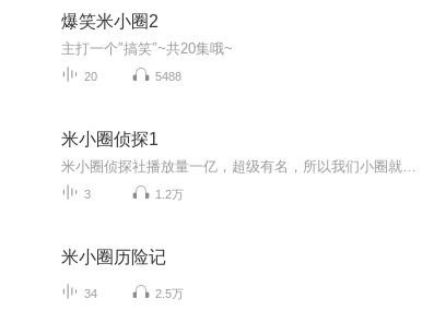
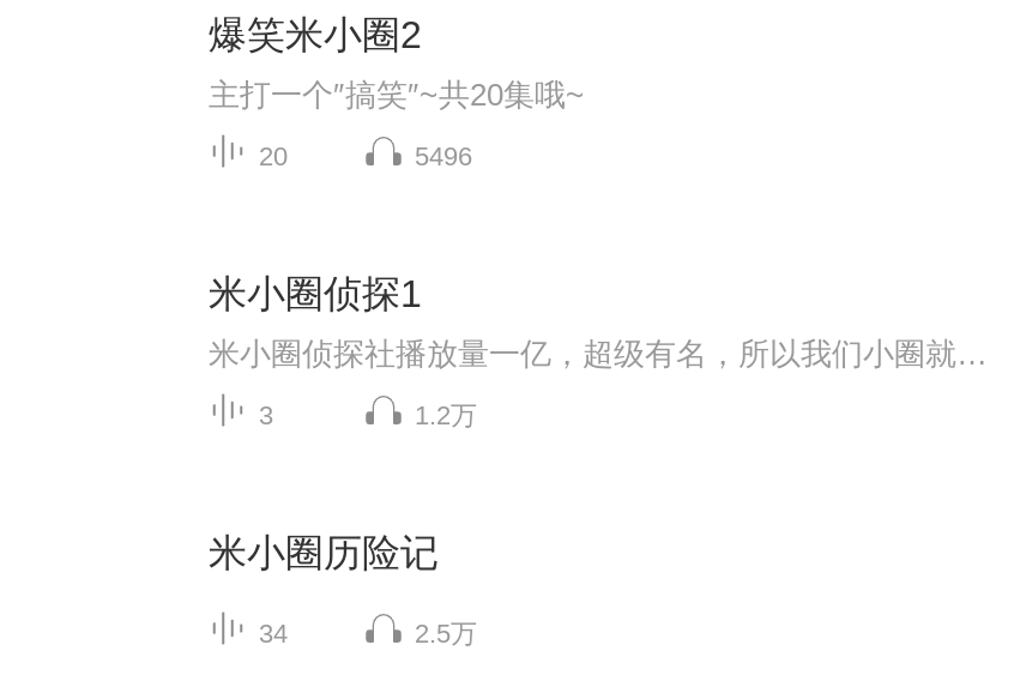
[155,70,181,83] 5488 -> [415,141,472,170] 5496

